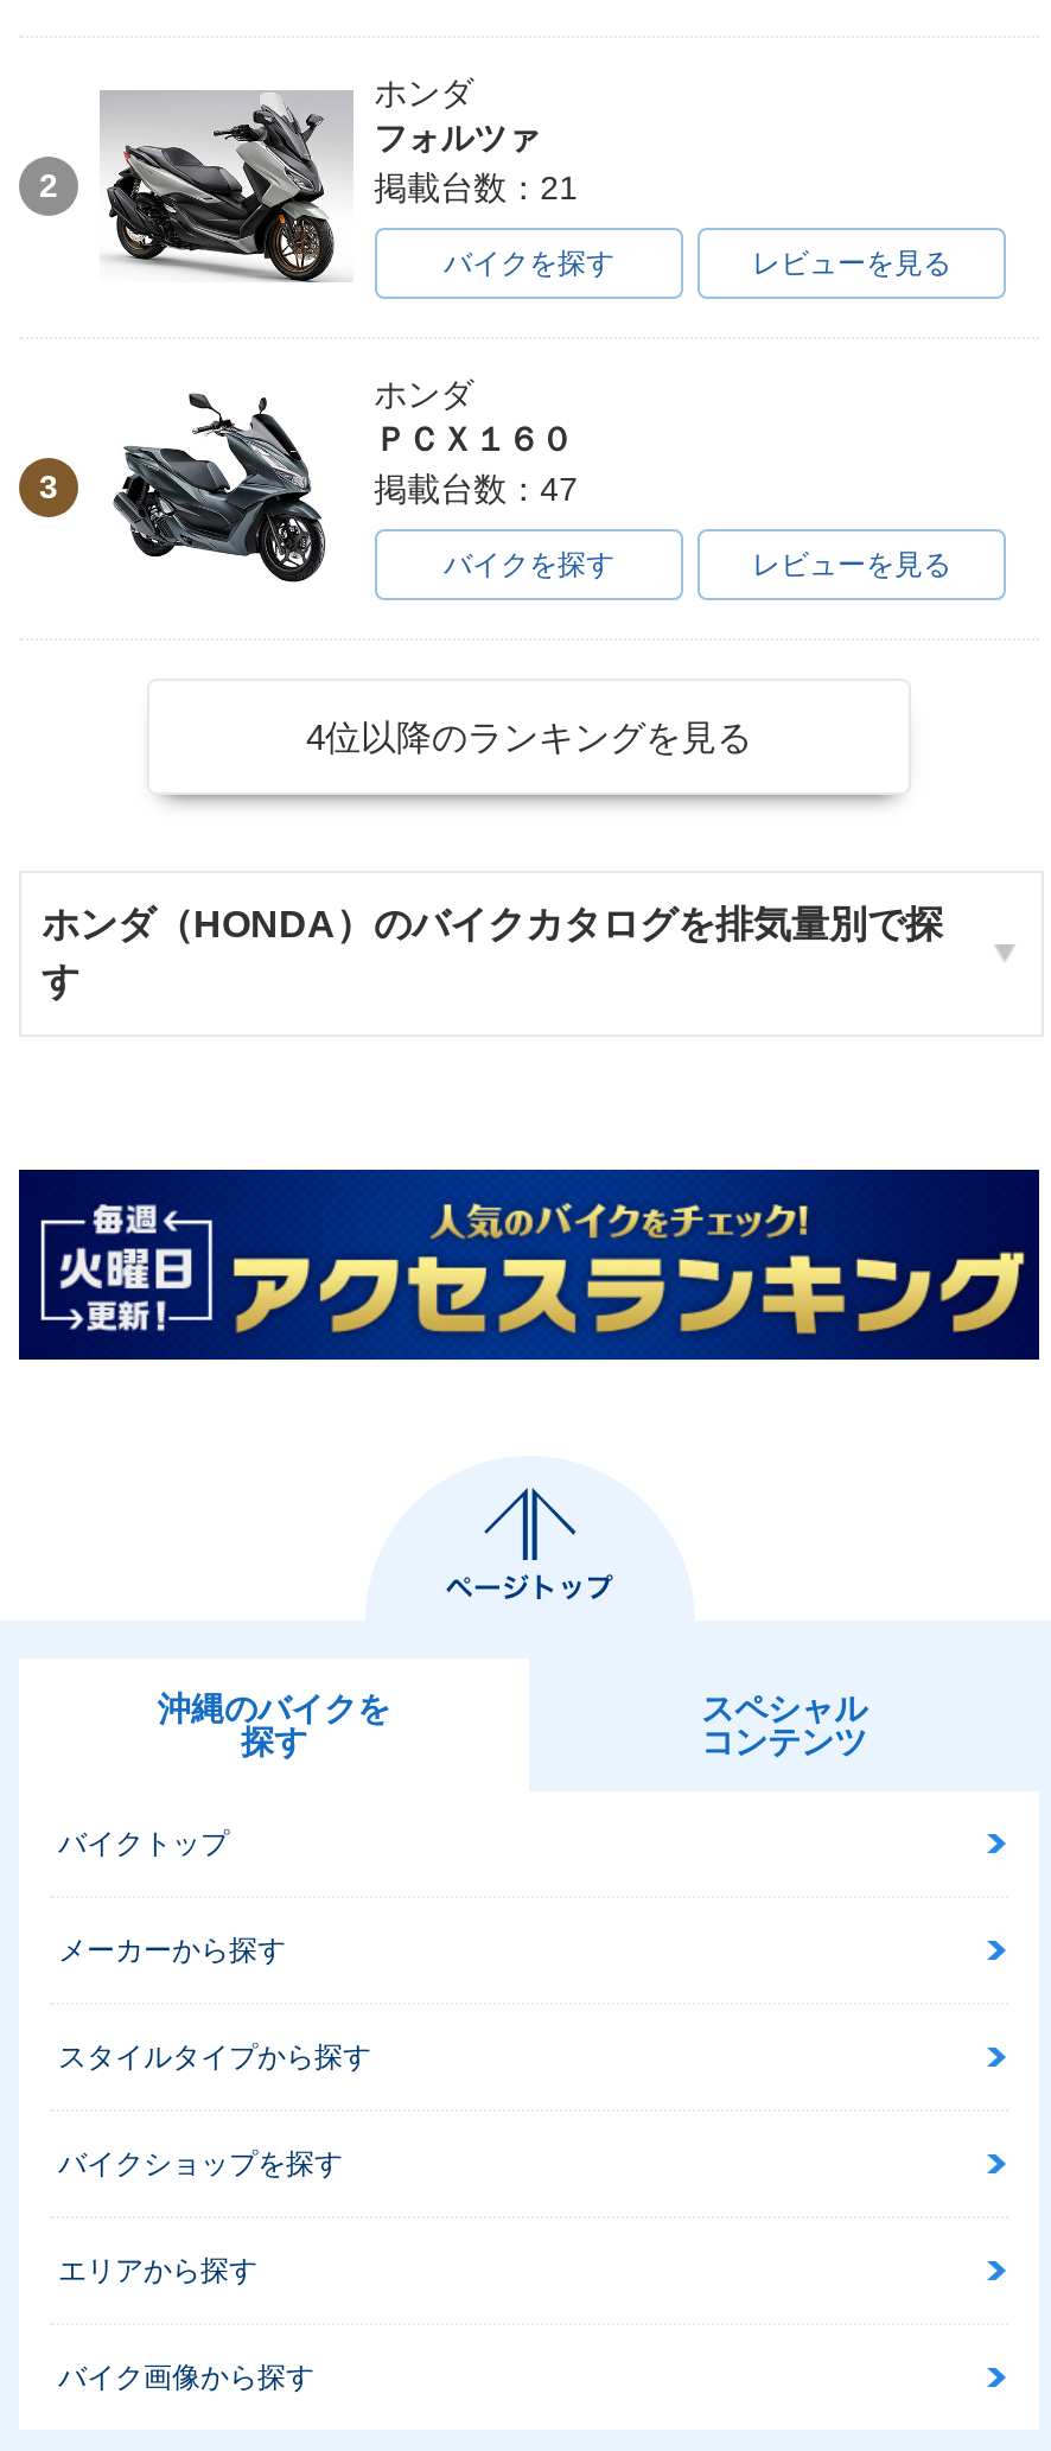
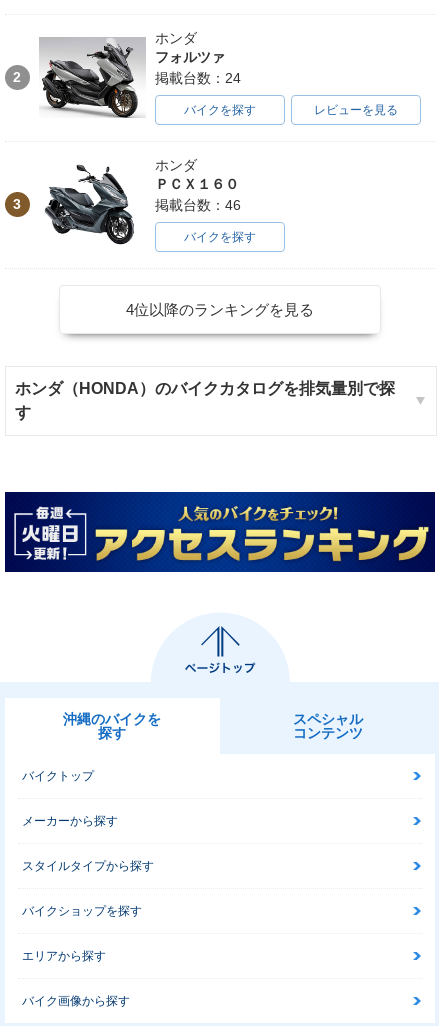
[374,168,578,206] 掲載台数：21 -> [155,70,241,86] 掲載台数：24
[374,469,578,507] 掲載台数：47 -> [155,197,241,213] 掲載台数：46
[752,547,951,581] レビューを見る -> none

